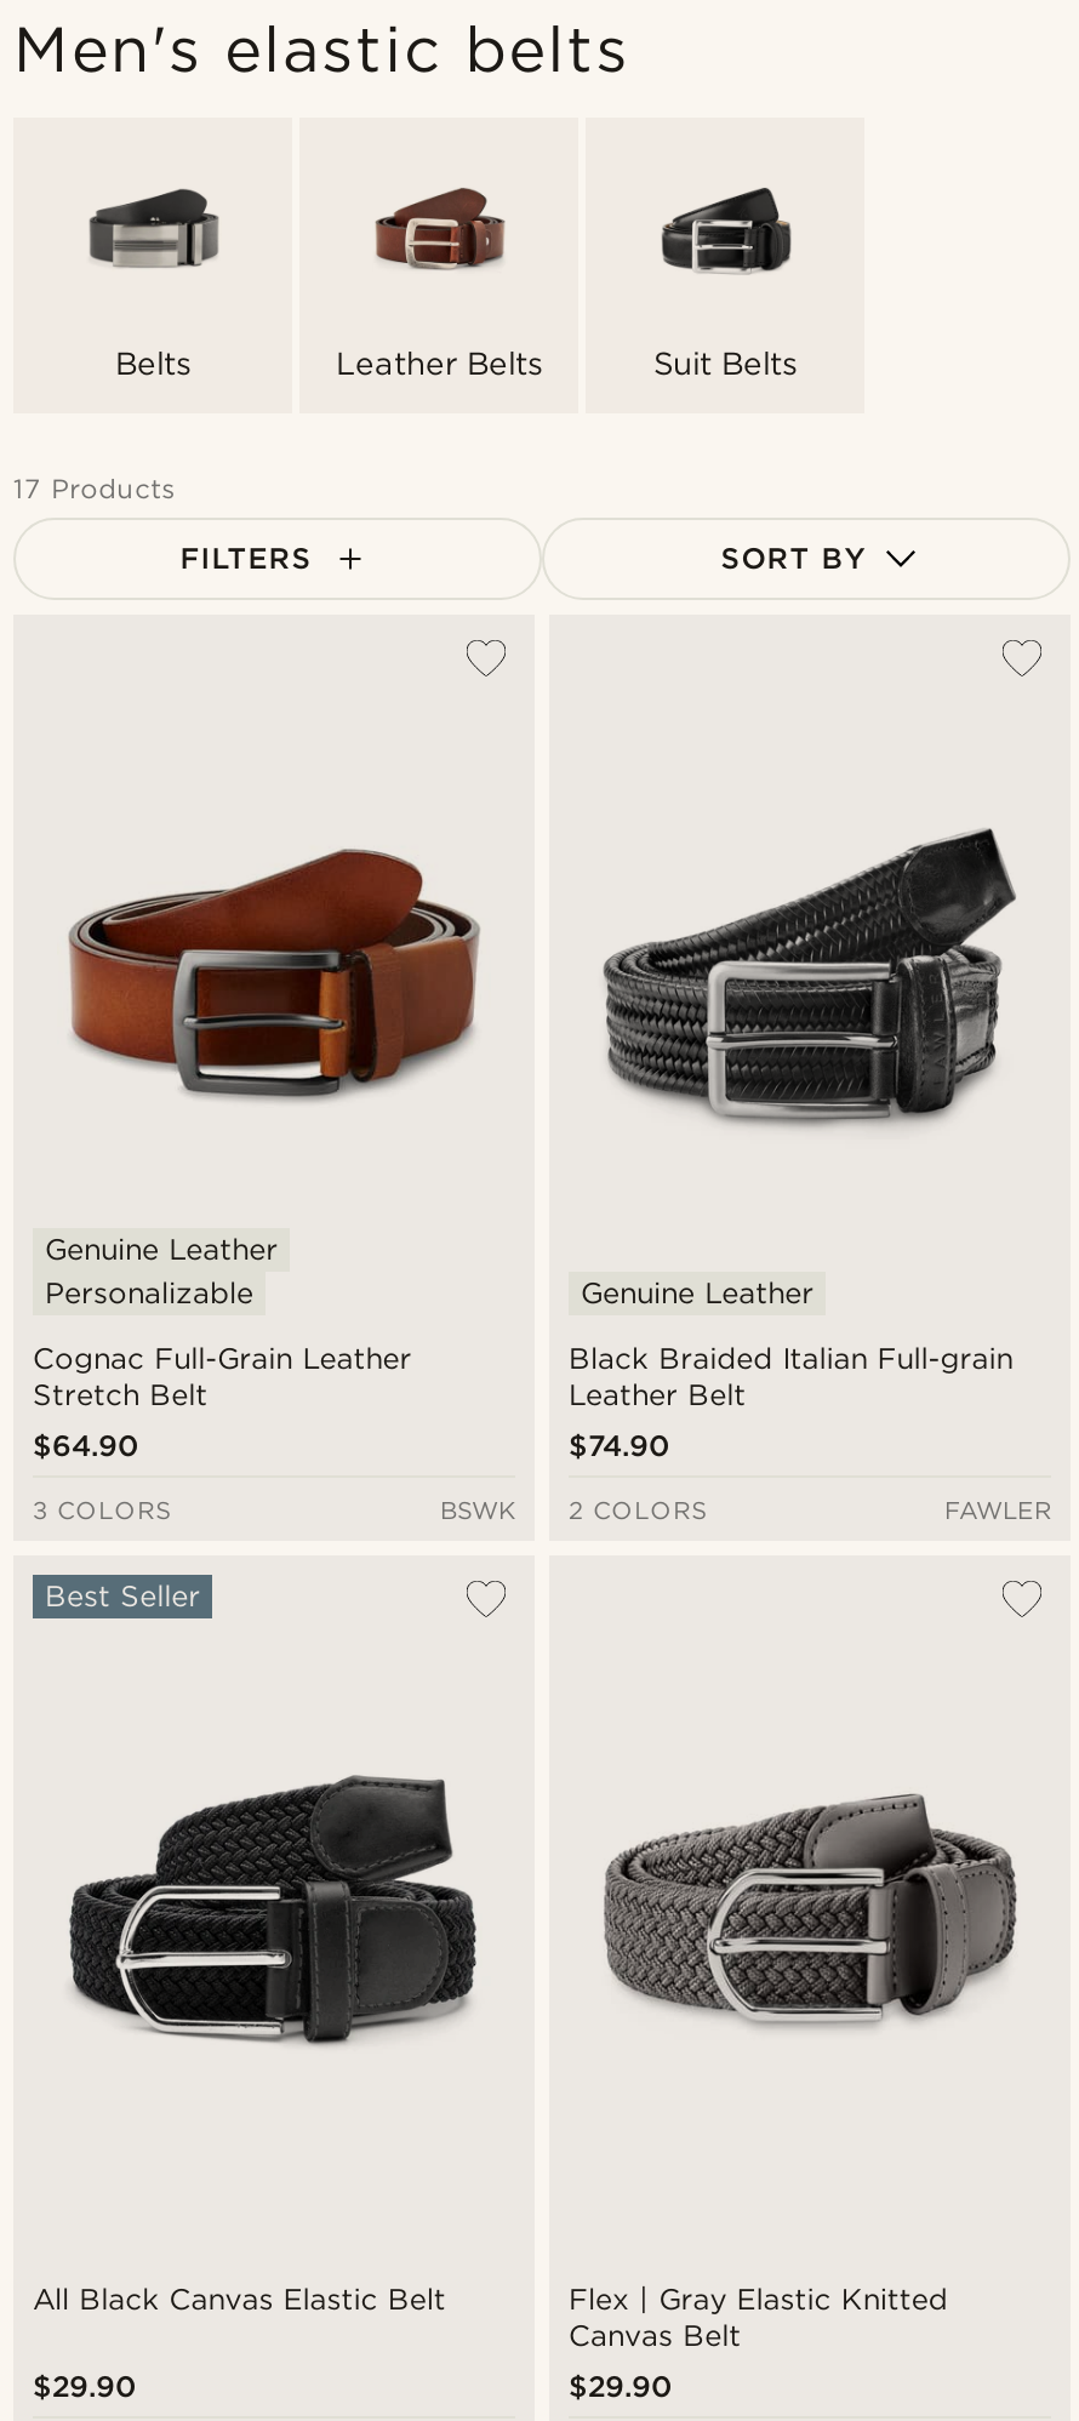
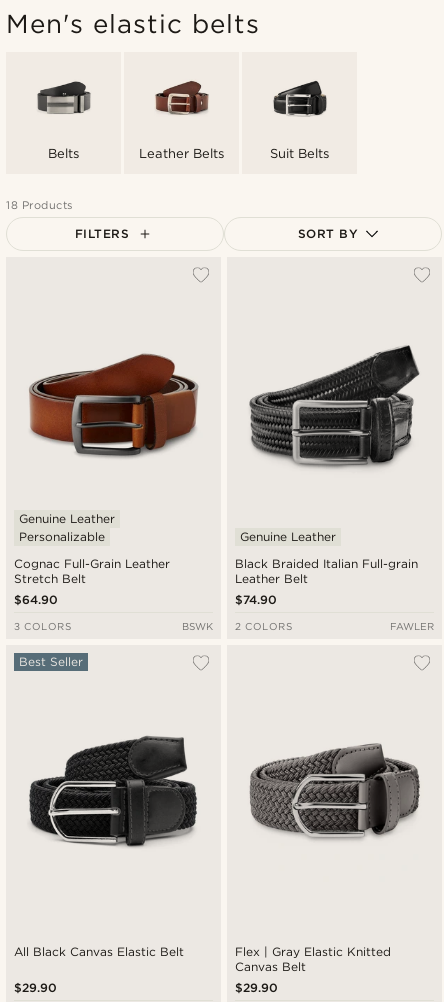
[13,472,175,506] 17 Products -> [6,198,73,212] 18 Products

